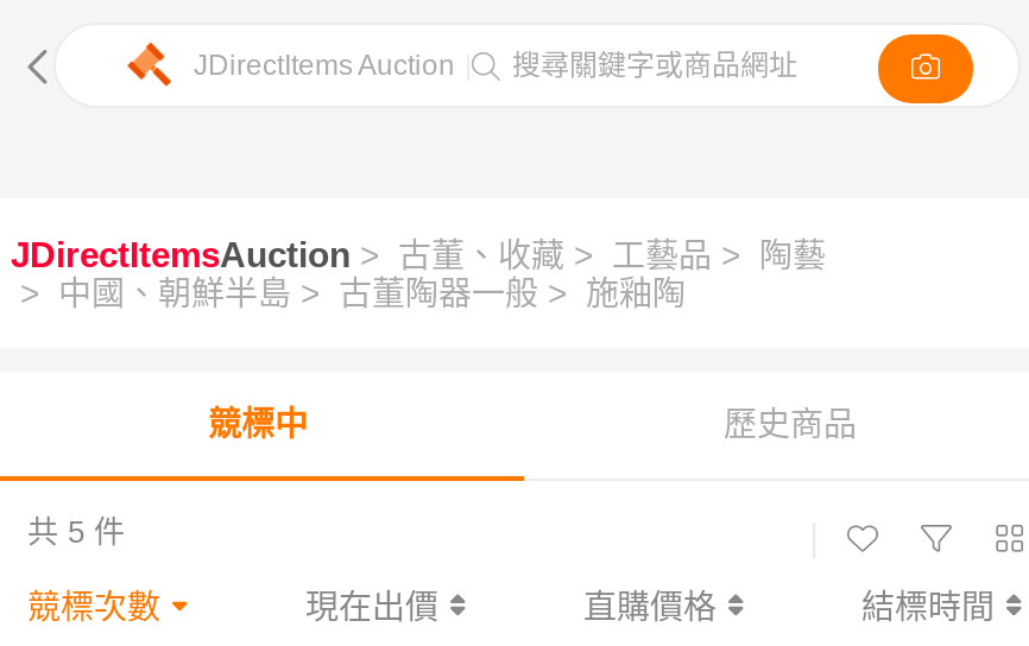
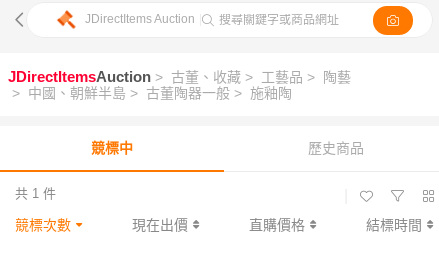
[27,514,125,550] 共 5 件 -> [15,186,56,201] 共 1 件

